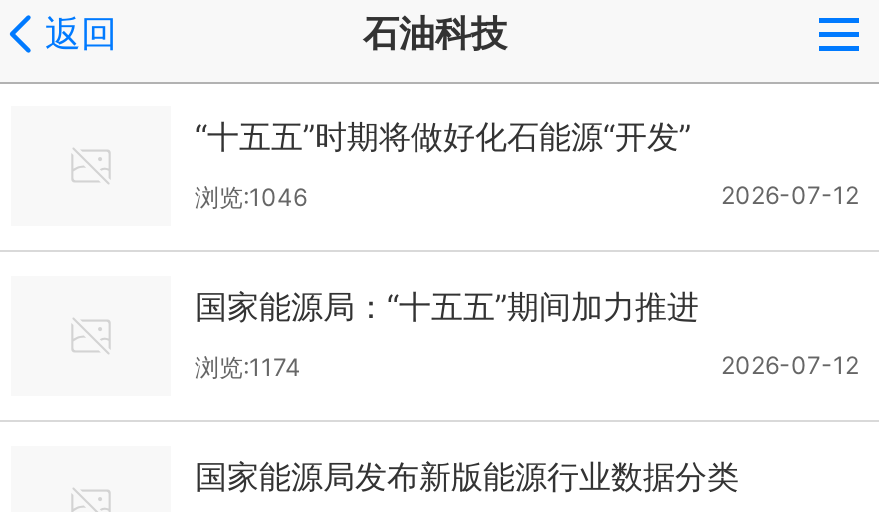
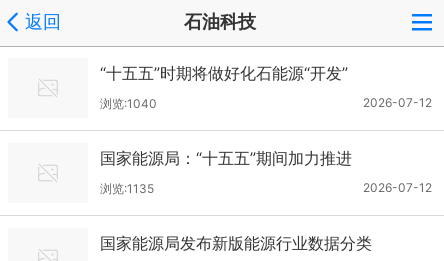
[195,182,307,212] 浏览:1046 -> [100,96,157,111] 浏览:1040
[195,352,301,382] 浏览:1174 -> [100,181,154,196] 浏览:1135

